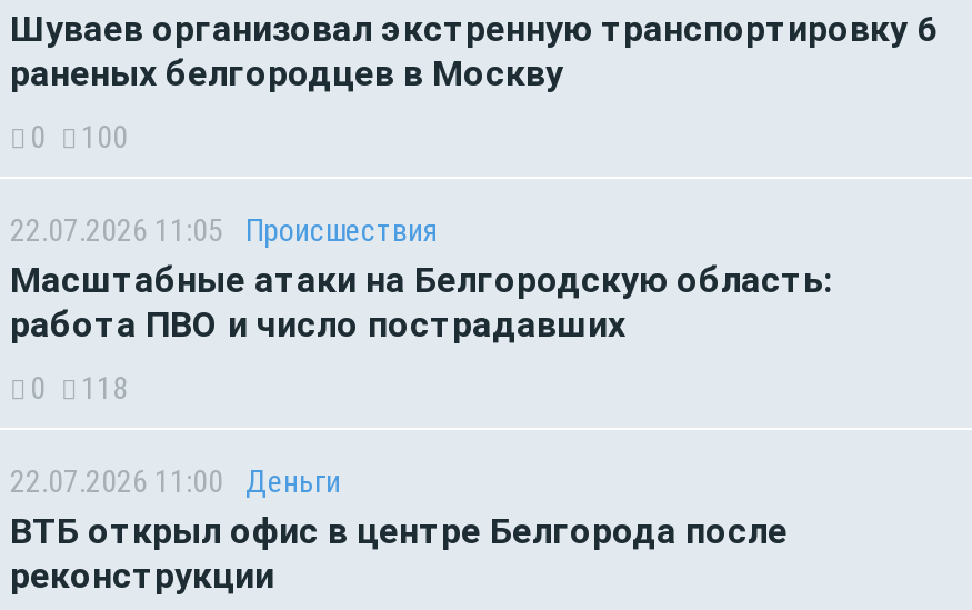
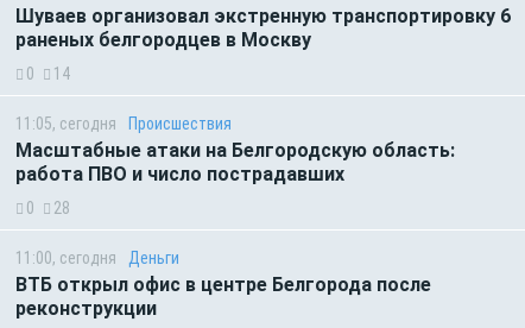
[30,119,128,155] 0 100 -> [26,64,70,83] 0 14
[10,212,439,248] 22.07.2026 11:05 Происшествия -> [15,114,232,133] 11:05, сегодня Происшествия
[30,370,128,406] 0 118 -> [26,198,70,217] 0 28
[10,464,341,499] 22.07.2026 11:00 Деньги -> [15,248,179,267] 11:00, сегодня Деньги

